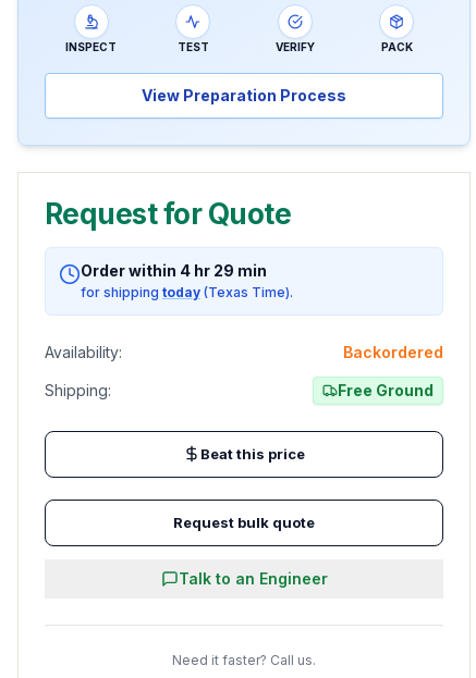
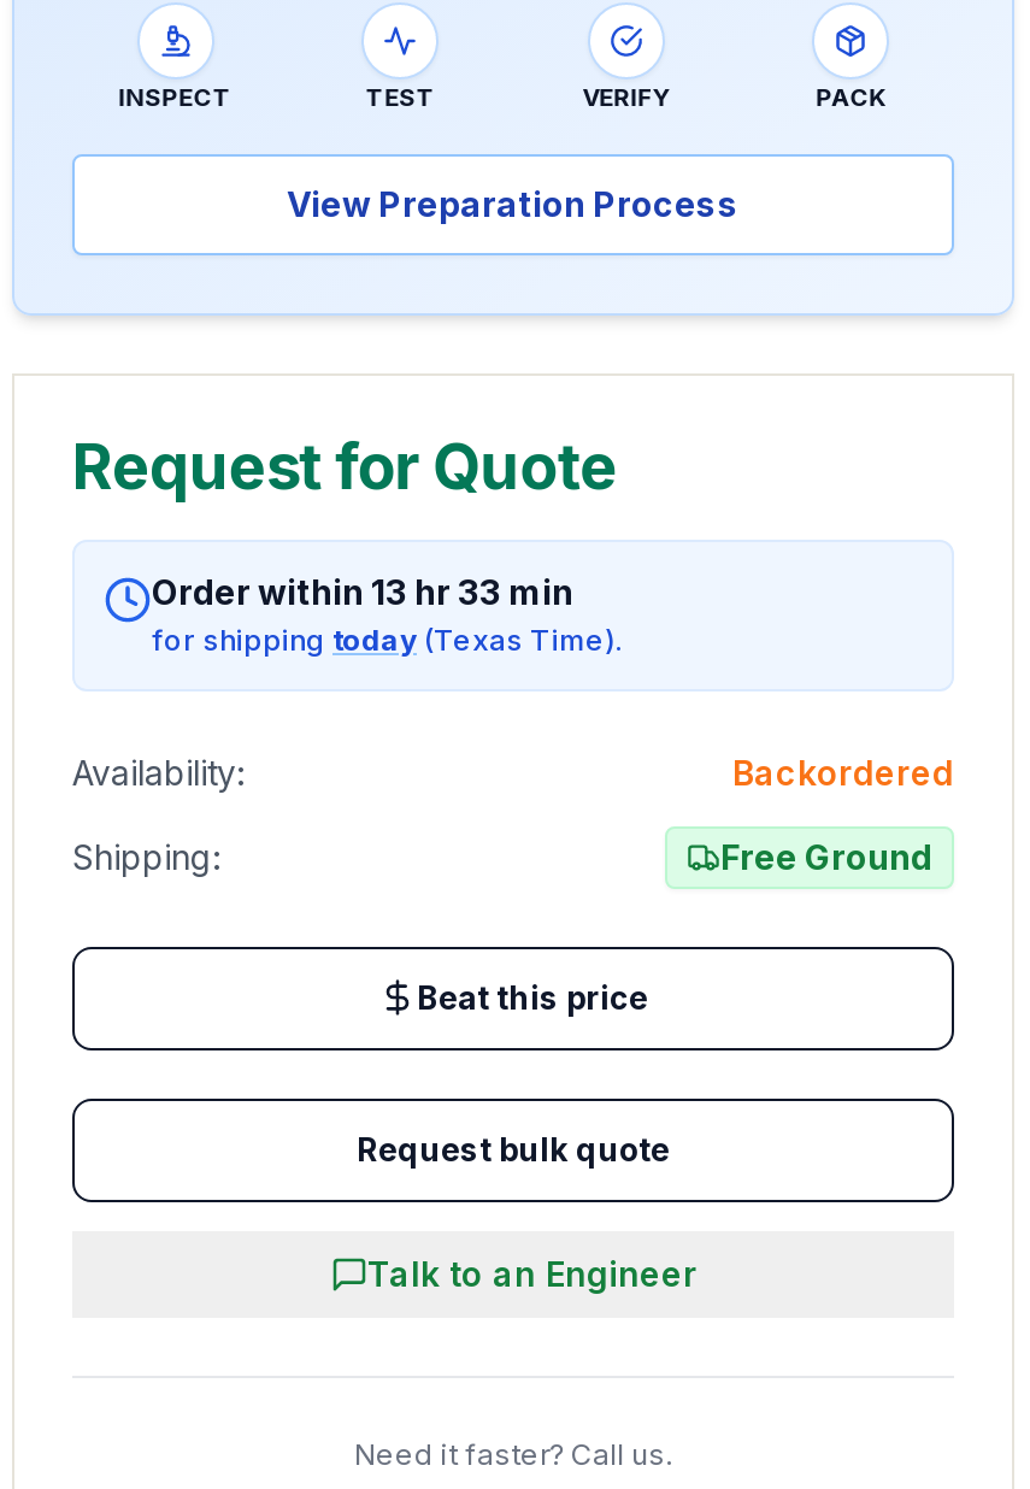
[81,261,267,279] Order within 4 hr 29 min -> [152,570,573,611] Order within 13 hr 33 min

